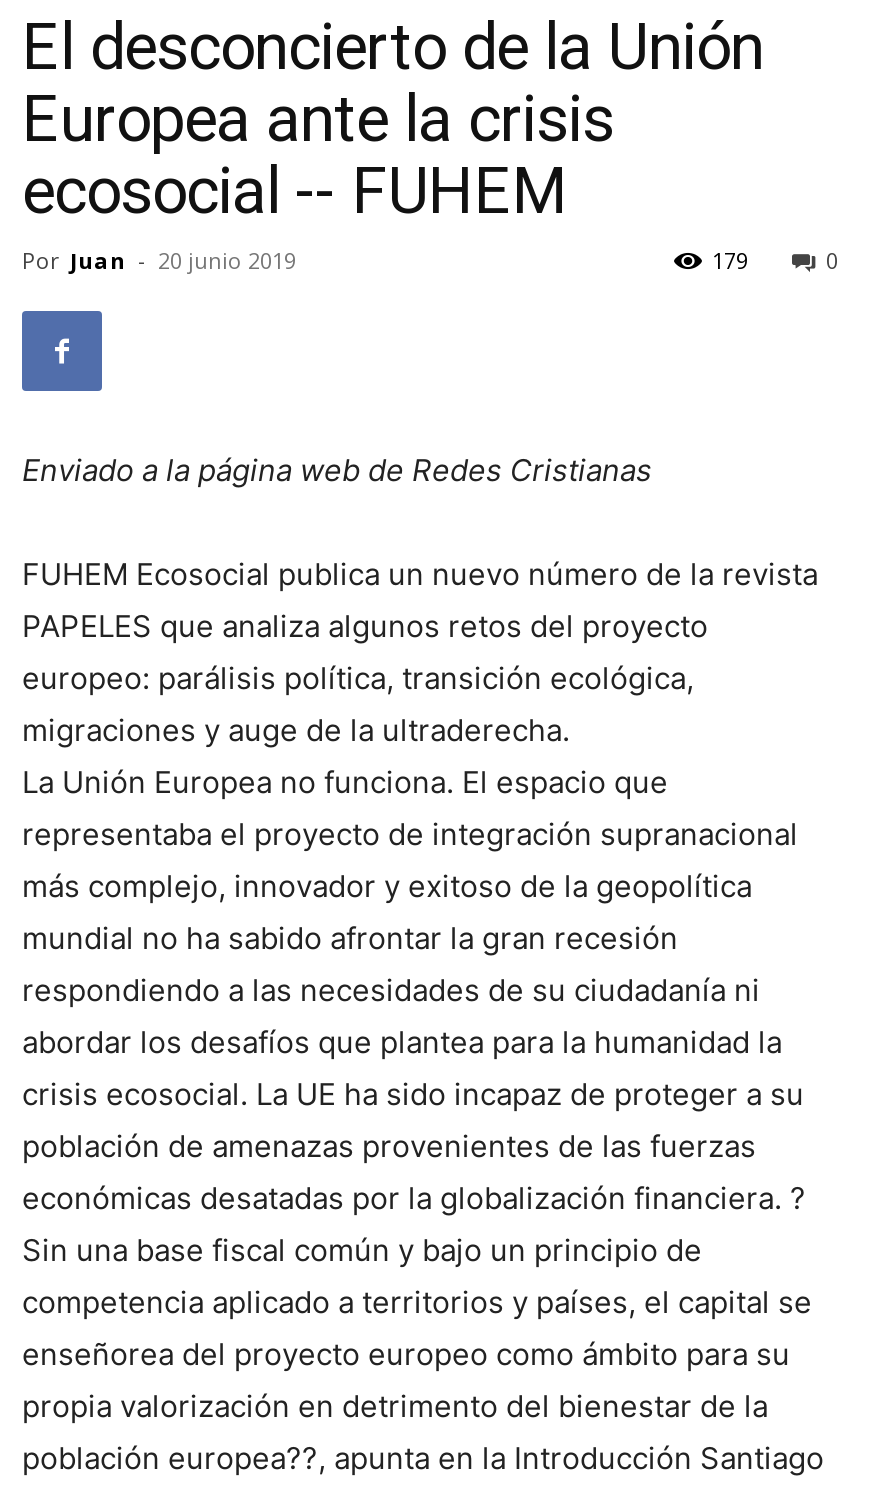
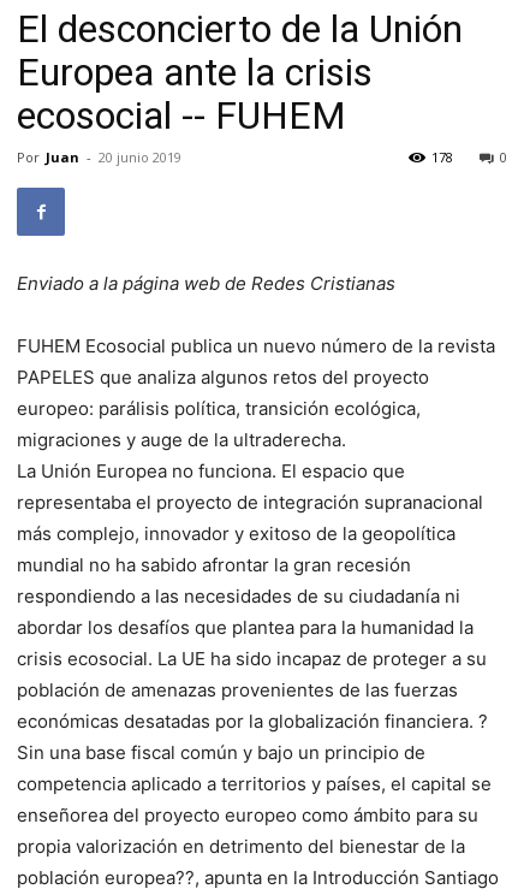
[712,246,748,276] 179 -> [431,149,453,167] 178

